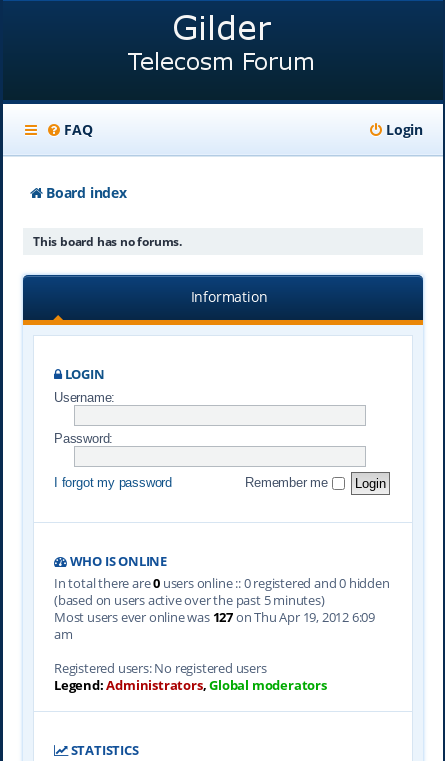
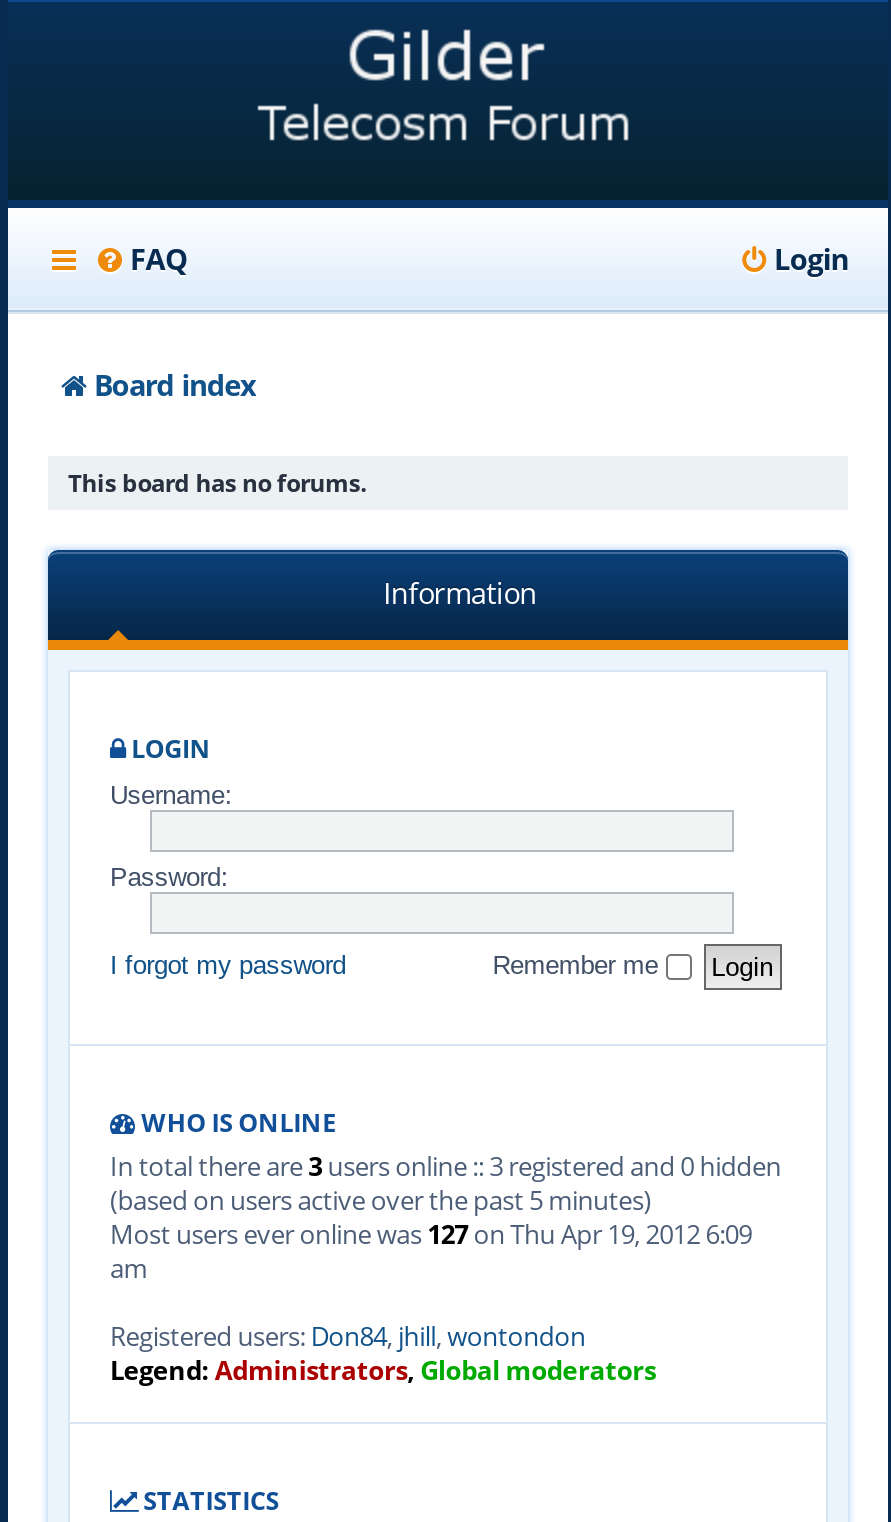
[54,574,390,592] In total there are 0 users online :: 0 registered and 0 hidden -> [110,1148,781,1184] In total there are 3 users online :: 3 registered and 0 hidden
[54,659,267,677] Registered users: No registered users -> [110,1318,586,1354] Registered users: Don84, jhill, wontondon

